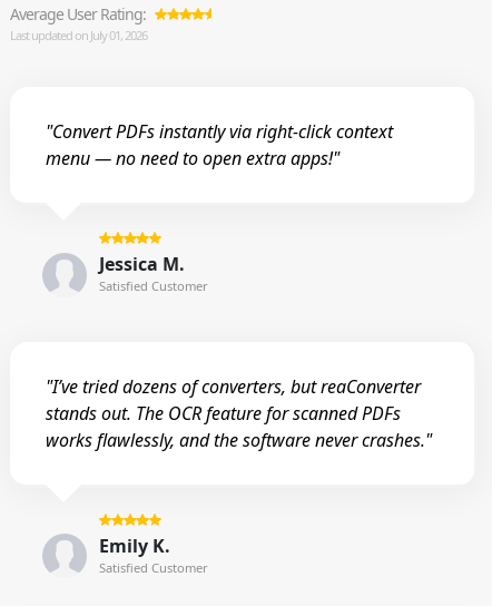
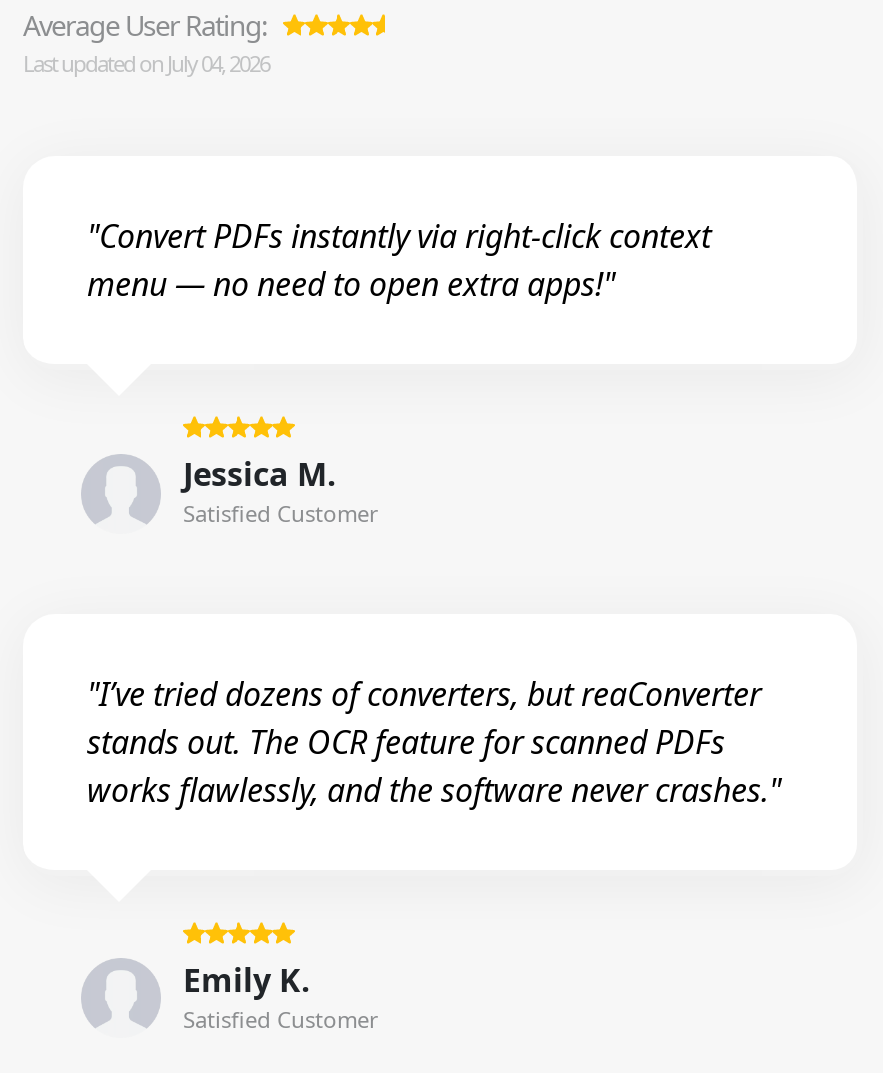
[10,27,147,43] Last updated on July 01, 2026 -> [23,48,269,78] Last updated on July 04, 2026

